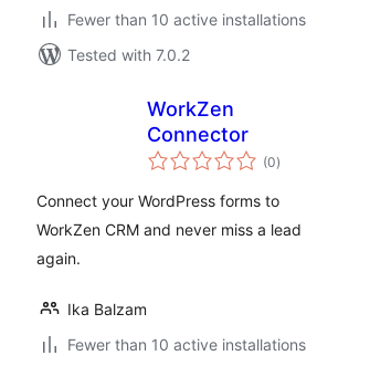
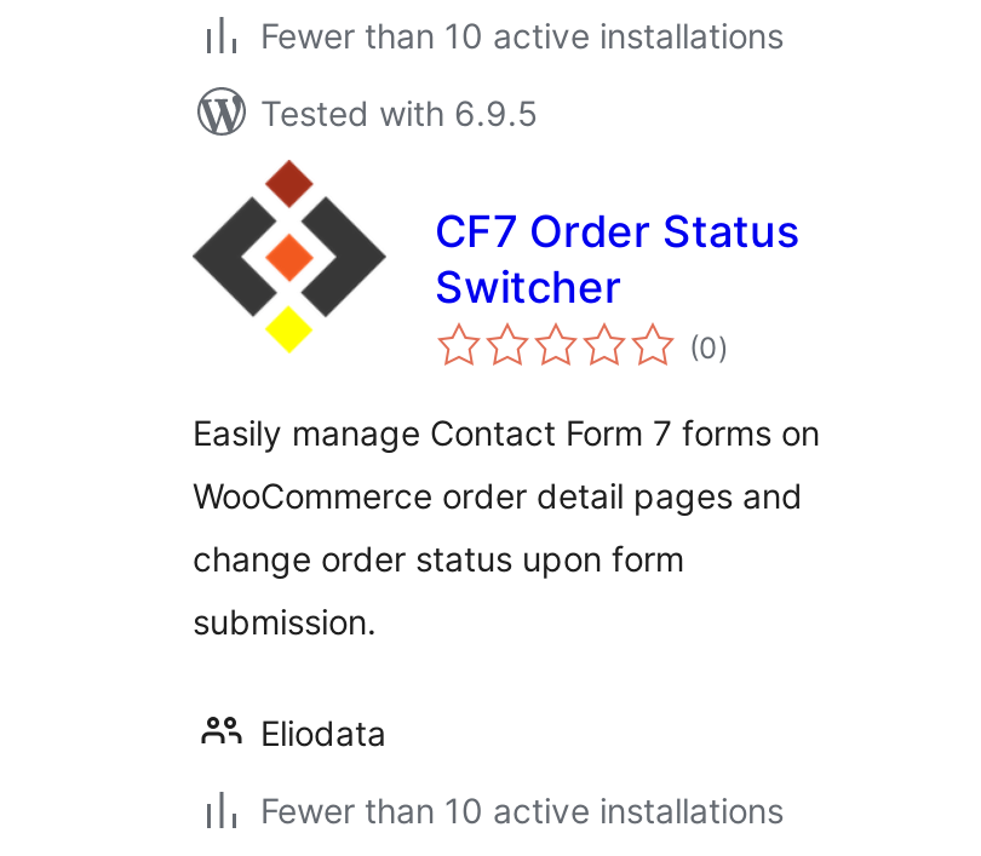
none -> [190,157,389,356] [image]
[67,45,190,64] Tested with 7.0.2 -> [260,92,539,133] Tested with 6.9.5
[147,97,249,146] WorkZen | Connector -> [435,206,801,312] CF7 Order Status | Switcher
[36,191,302,318] Connect your WordPress forms to | WorkZen CRM and never miss a lead | again. | Ika Balzam -> [193,412,820,753] Easily manage Contact Form 7 forms on | WooCommerce order detail pages and | change order status upon form | submission. | Eliodata

